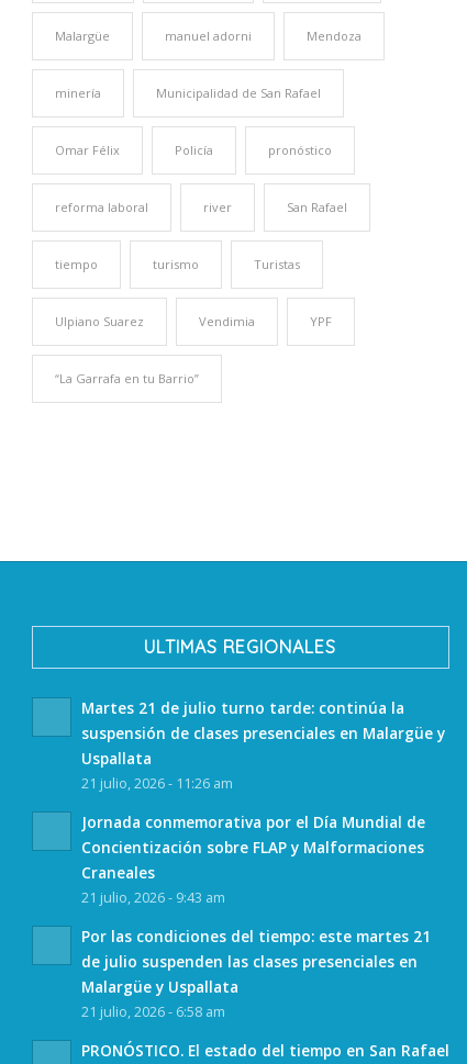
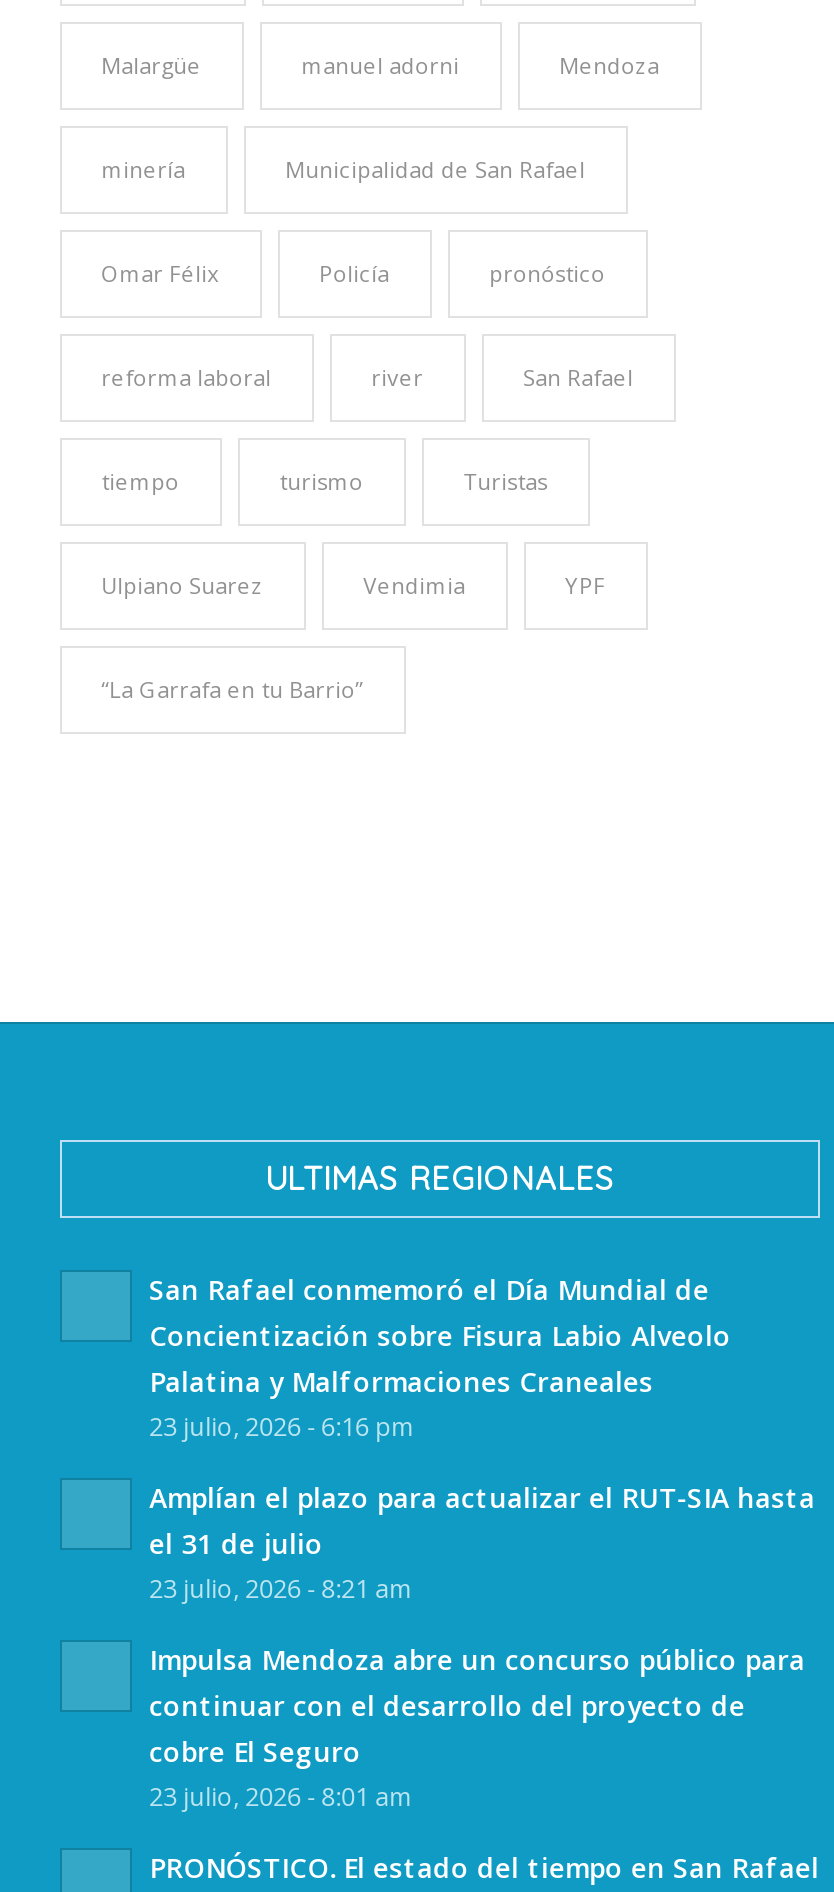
[81,697,445,793] Martes 21 de julio turno tarde: continúa la | suspensión de clases presenciales en Malargüe y | Uspallata | 21 julio, 2026 - 11:26 am -> [149,1270,731,1444] San Rafael conmemoró el Día Mundial de | Concientización sobre Fisura Labio Alveolo | Palatina y Malformaciones Craneales | 23 julio, 2026 - 6:16 pm
[81,812,425,907] Jornada conmemorativa por el Día Mundial de | Concientización sobre FLAP y Malformaciones | Craneales | 21 julio, 2026 - 9:43 am -> [149,1478,815,1606] Amplían el plazo para actualizar el RUT-SIA hasta | el 31 de julio | 23 julio, 2026 - 8:21 am
[81,926,430,1021] Por las condiciones del tiempo: este martes 21 | de julio suspenden las clases presenciales en | Malargüe y Uspallata | 21 julio, 2026 - 6:58 am -> [149,1640,805,1814] Impulsa Mendoza abre un concurso público para | continuar con el desarrollo del proyecto de | cobre El Seguro | 23 julio, 2026 - 8:01 am

